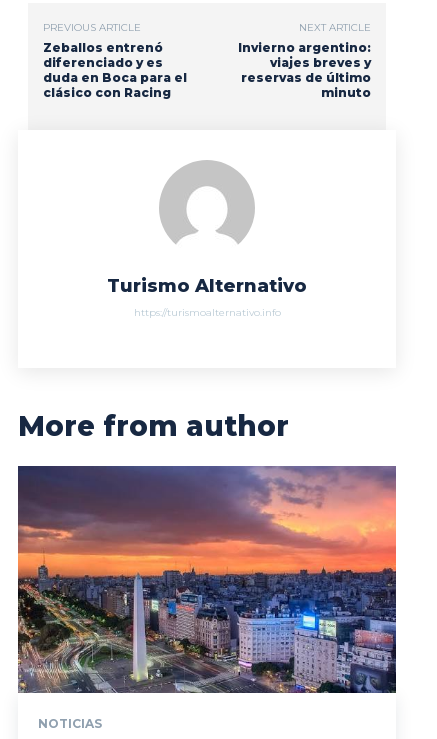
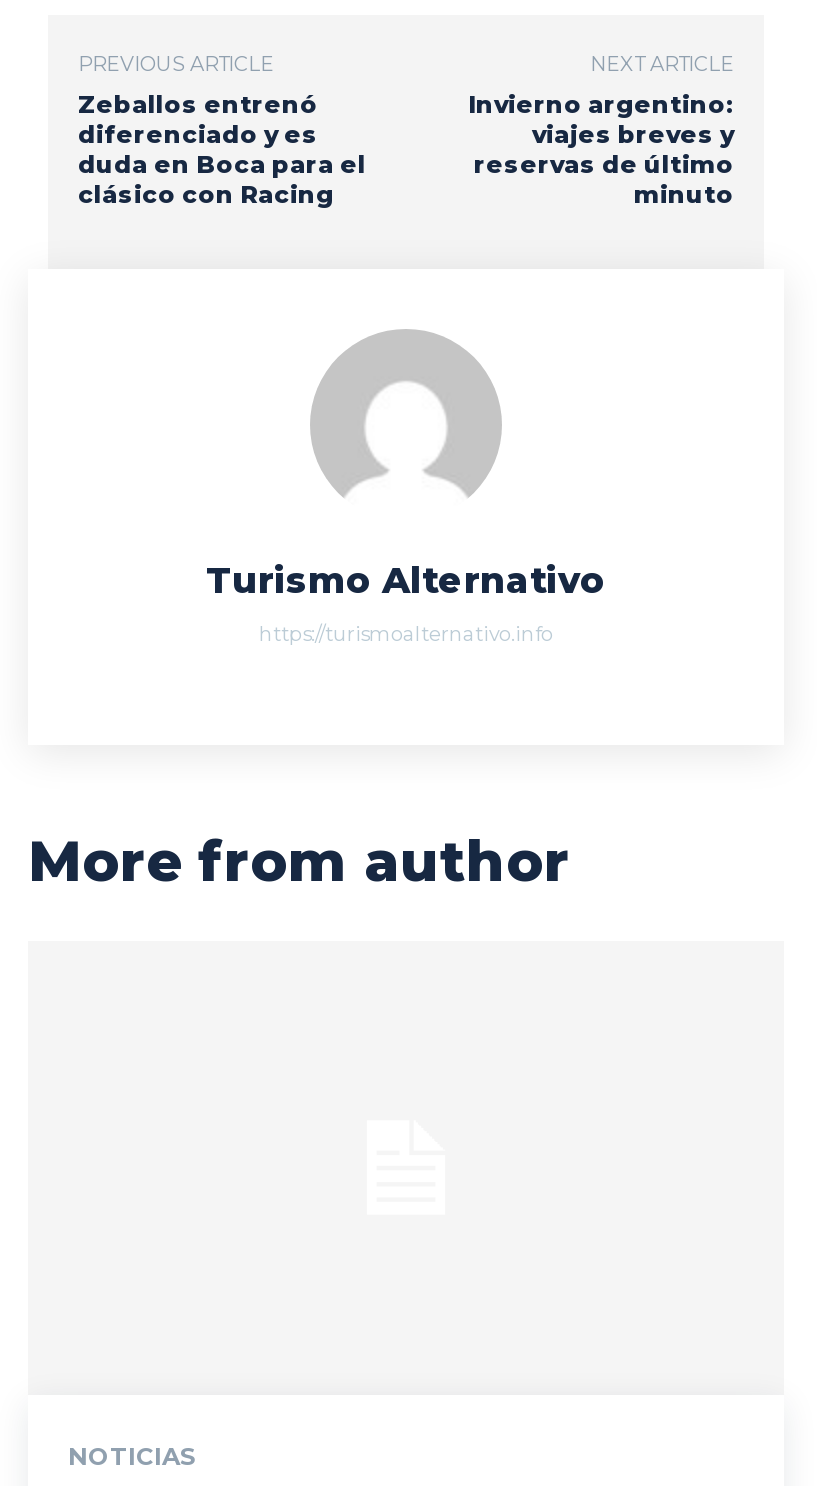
[17,465,397,694] [image] -> none

